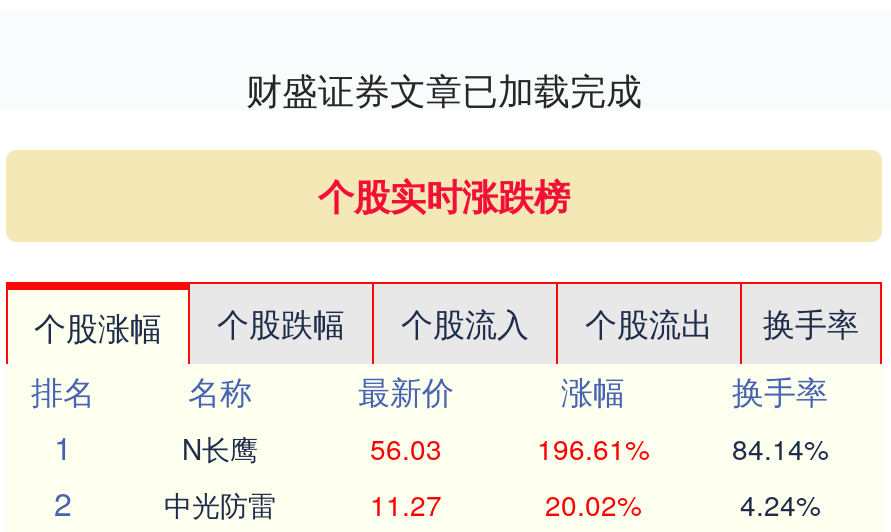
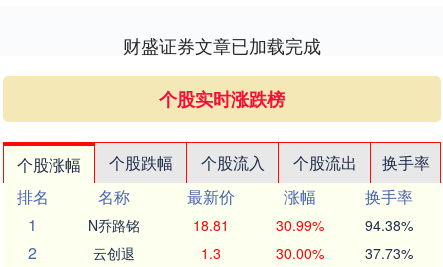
[182,429,828,469] N长鹰 | 56.03 | 196.61% | 84.14% -> [88,215,412,235] N乔路铭 | 18.81 | 30.99% | 94.38%
[164,485,820,525] 中光防雷 | 11.27 | 20.02% | 4.24% -> [93,243,412,263] 云创退 | 1.3 | 30.00% | 37.73%

